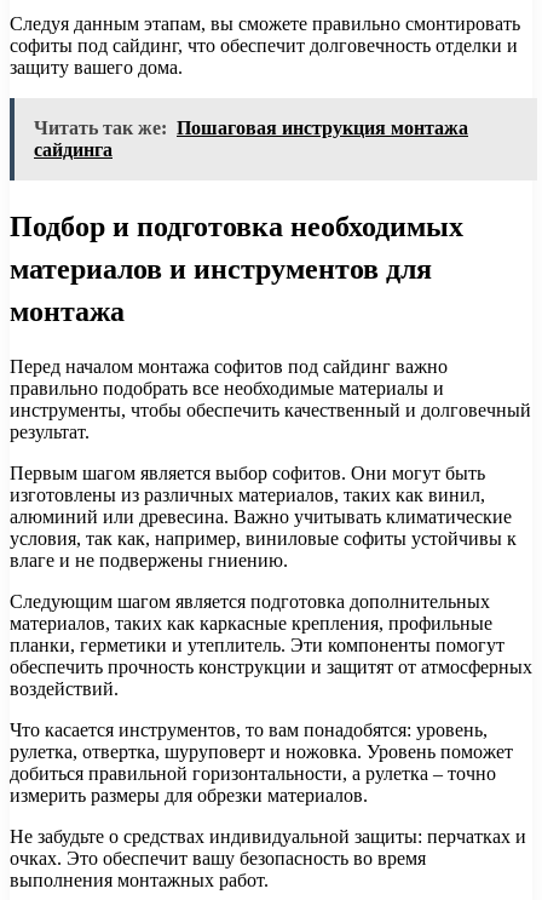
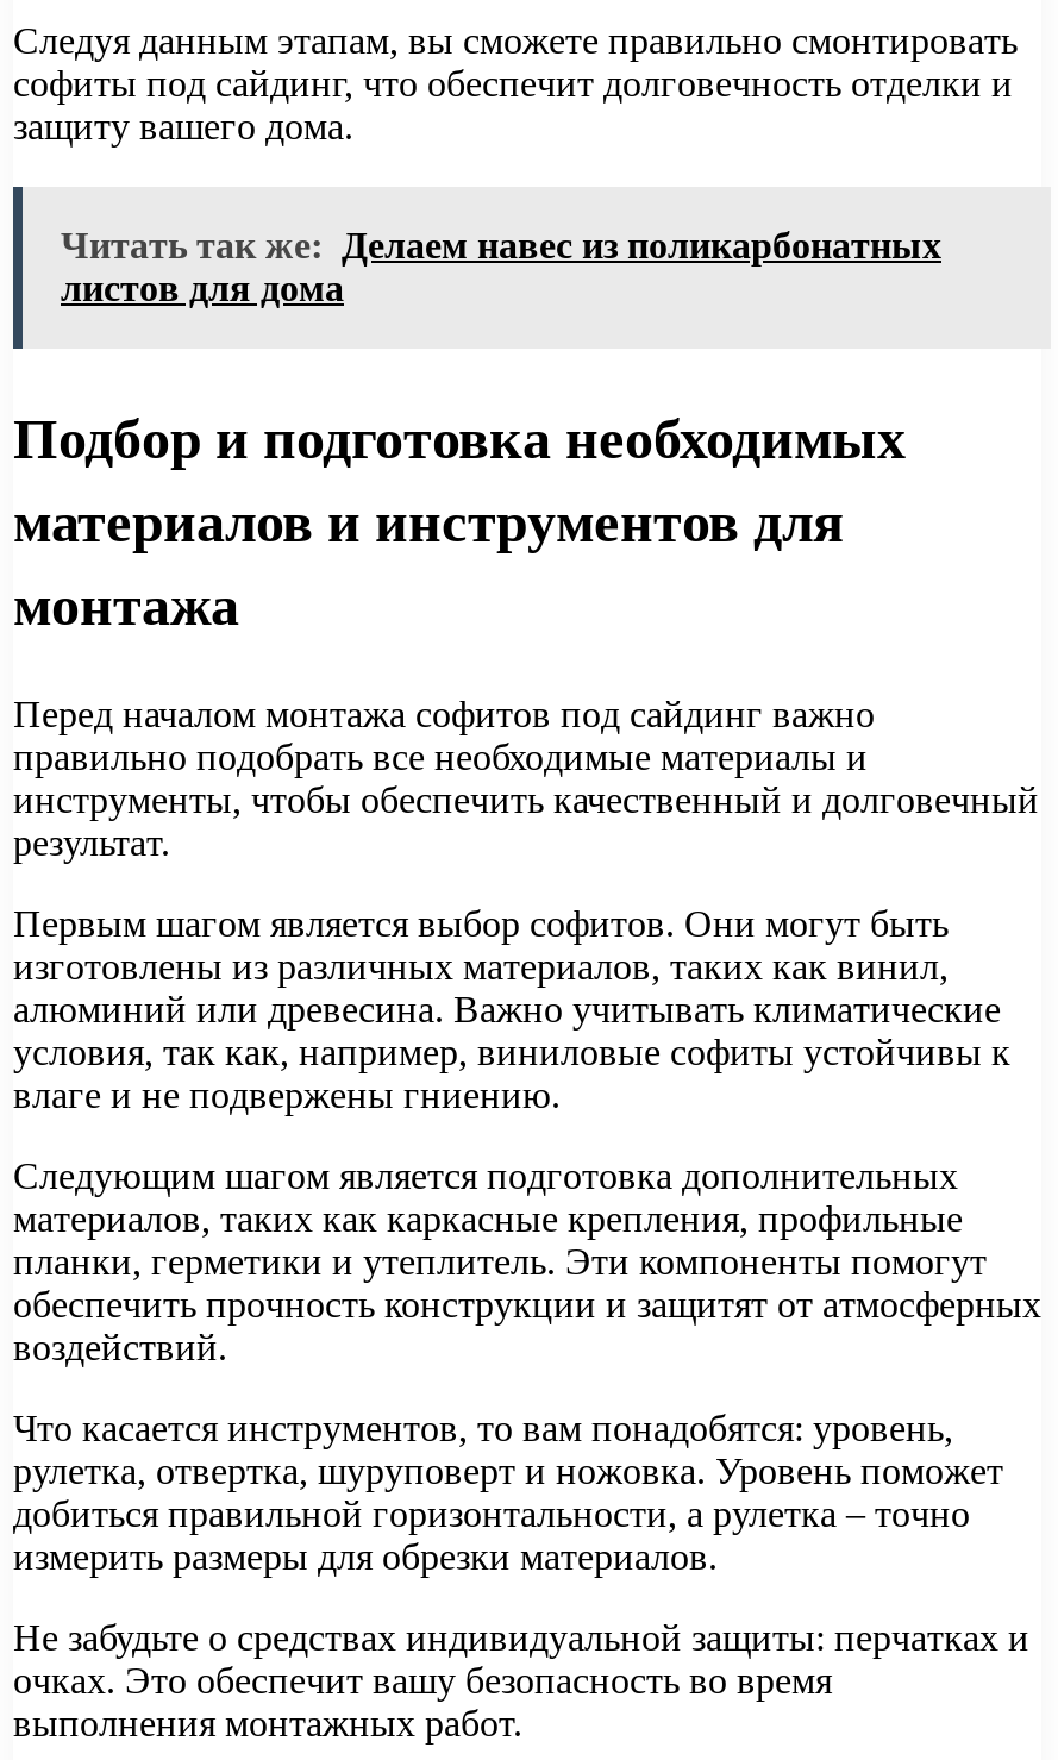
[34,117,468,160] Читать так же: Пошаговая инструкция монтажа | сайдинга -> [61,224,941,308] Читать так же: Делаем навес из поликарбонатных | листов для дома

